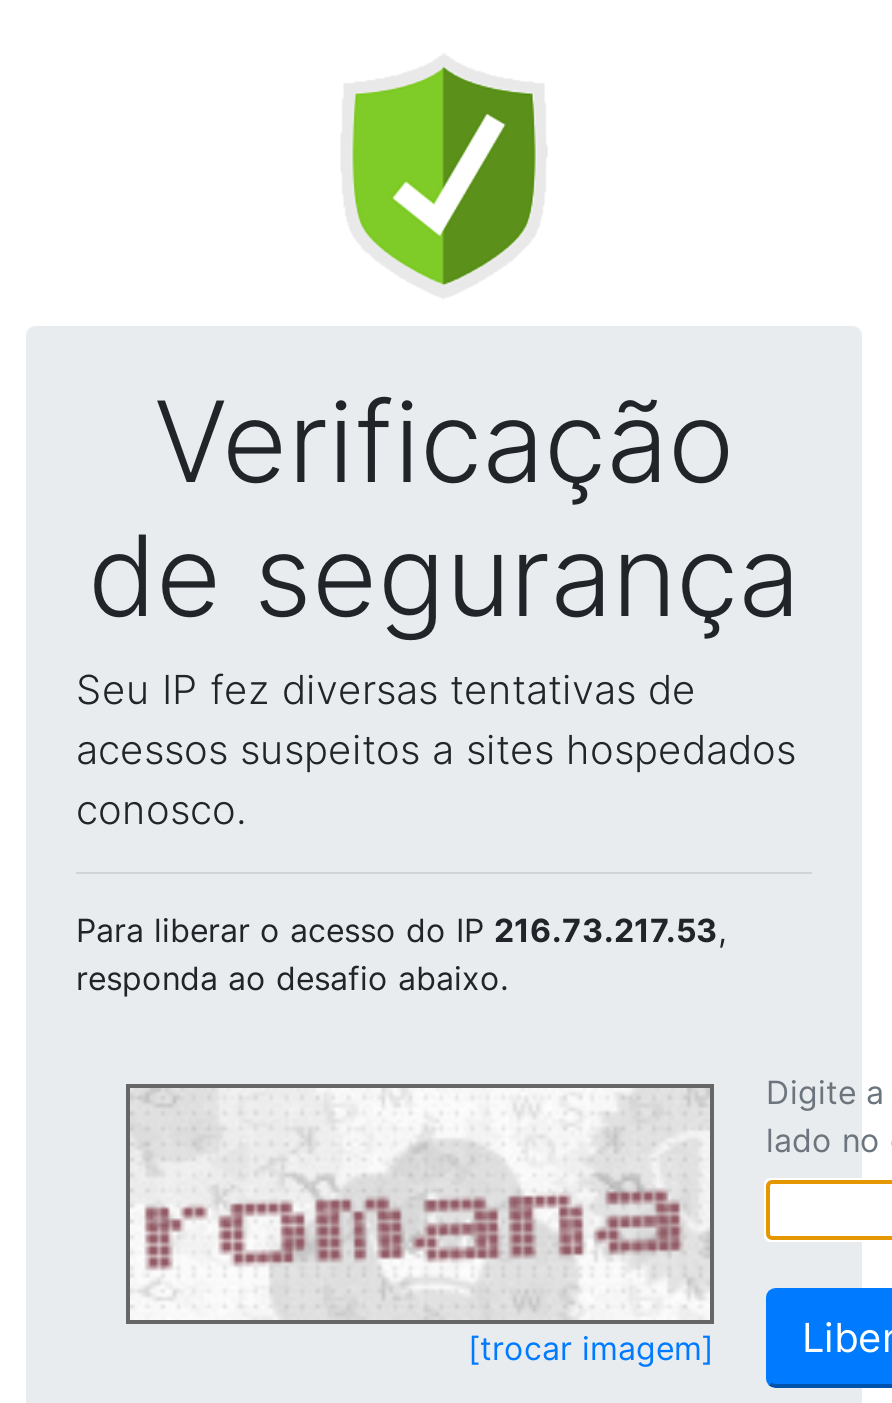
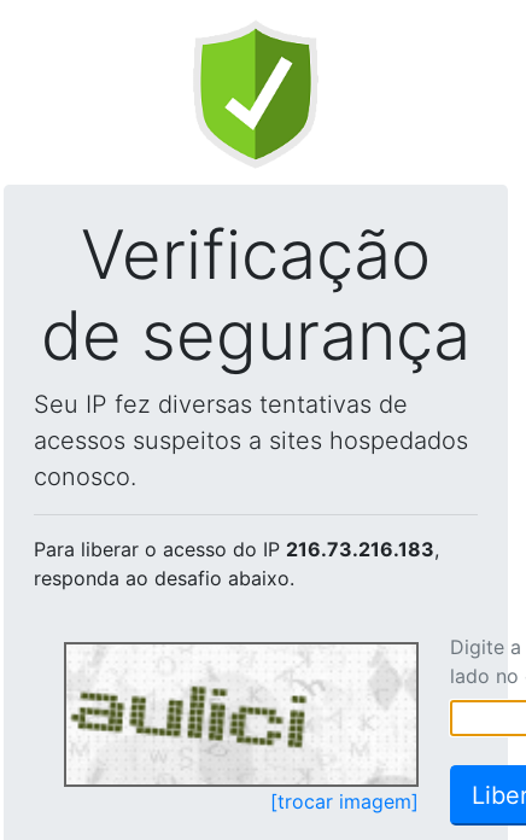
[76,910,726,950] Para liberar o acesso do IP 216.73.217.53, -> [34,537,439,561] Para liberar o acesso do IP 216.73.216.183,
[136,1092,704,1318] [image] -> [69,646,414,782] [image]

